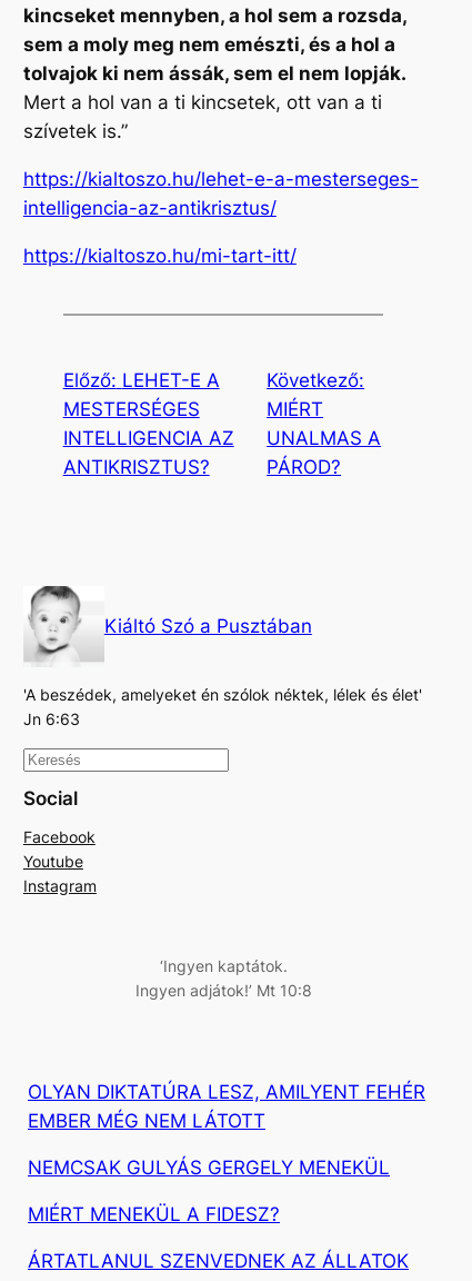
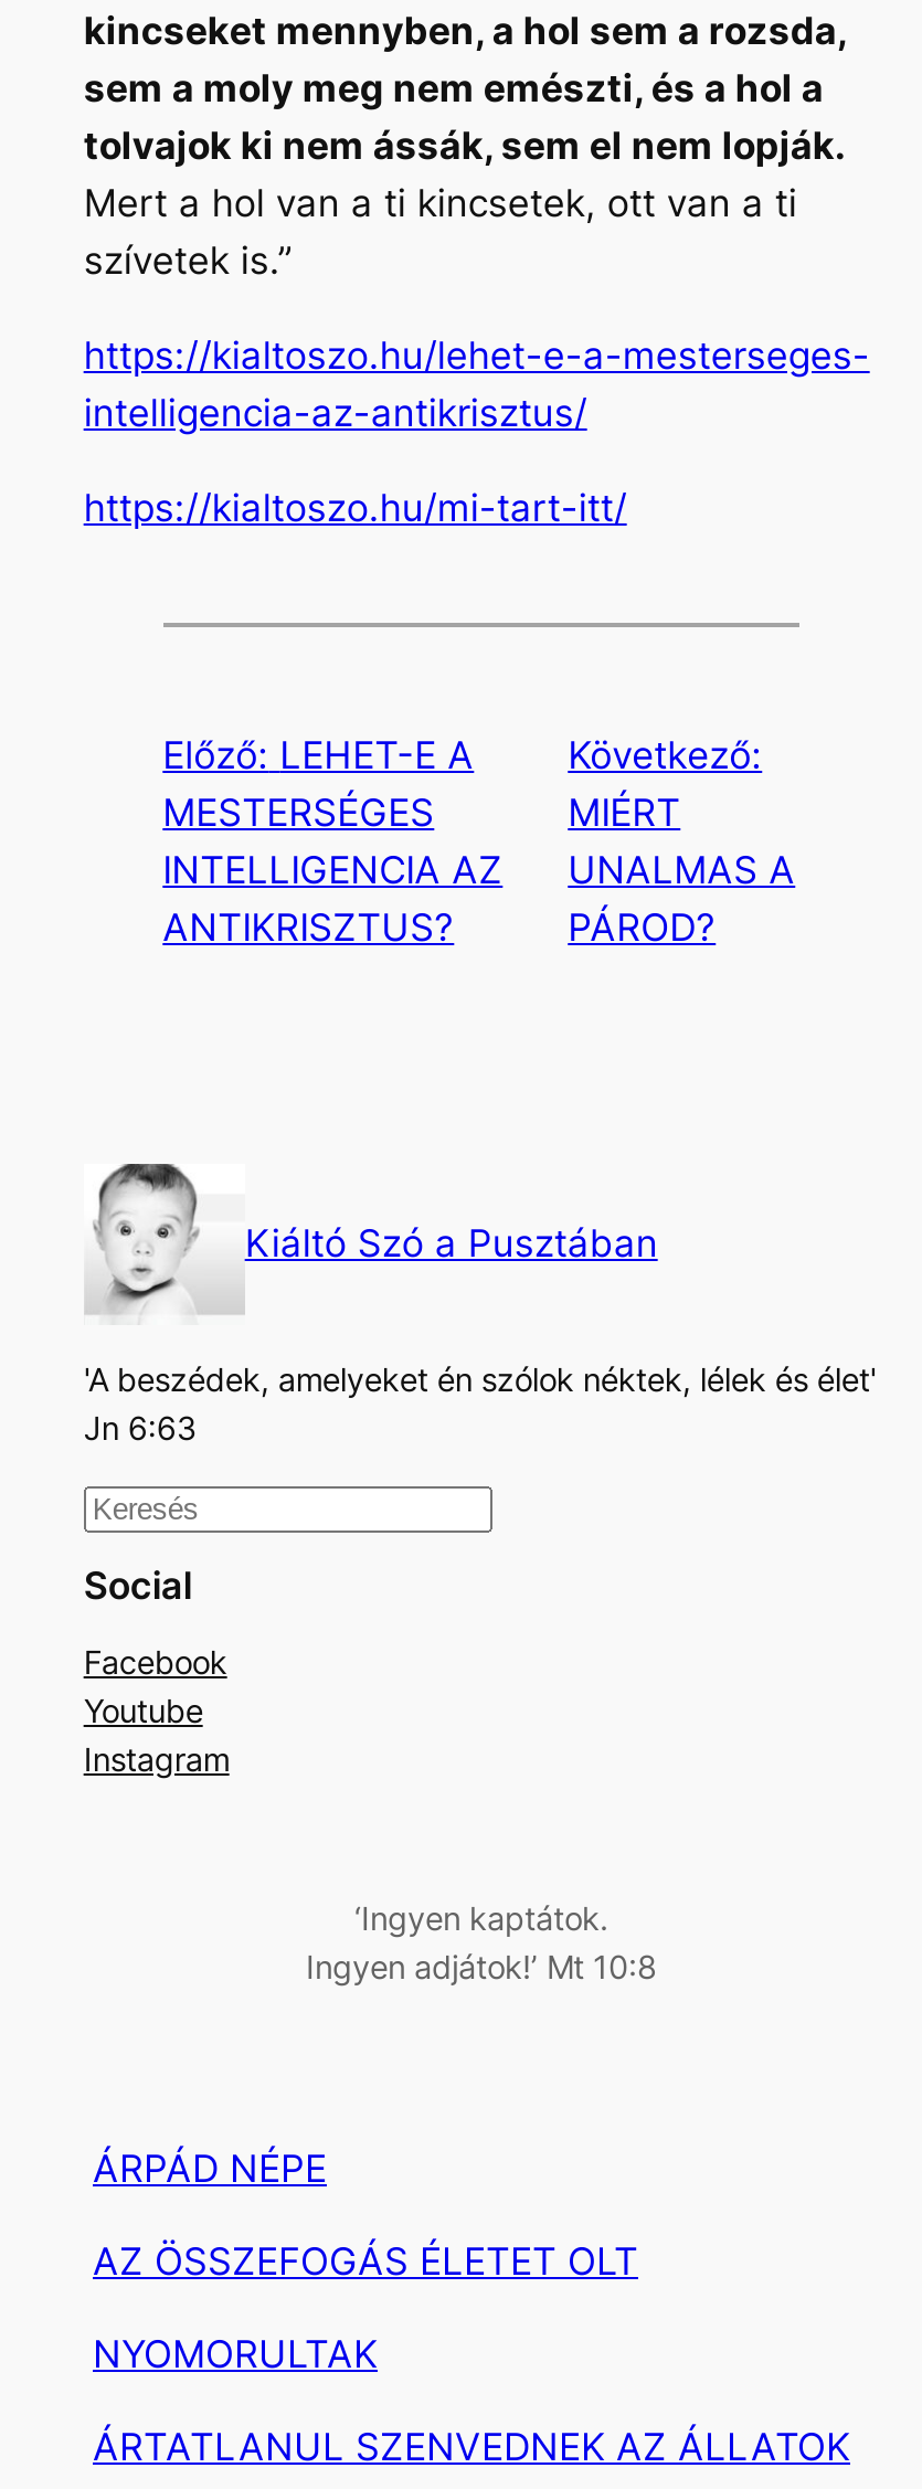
[28,1081,425,1132] OLYAN DIKTATÚRA LESZ, AMILYENT FEHÉR | EMBER MÉG NEM LÁTOTT -> [93,2146,327,2190] ÁRPÁD NÉPE
[28,1156,390,1178] NEMCSAK GULYÁS GERGELY MENEKÜL -> [93,2239,638,2283] AZ ÖSSZEFOGÁS ÉLETET OLT
[28,1203,280,1225] MIÉRT MENEKÜL A FIDESZ? -> [93,2332,378,2376] NYOMORULTAK

